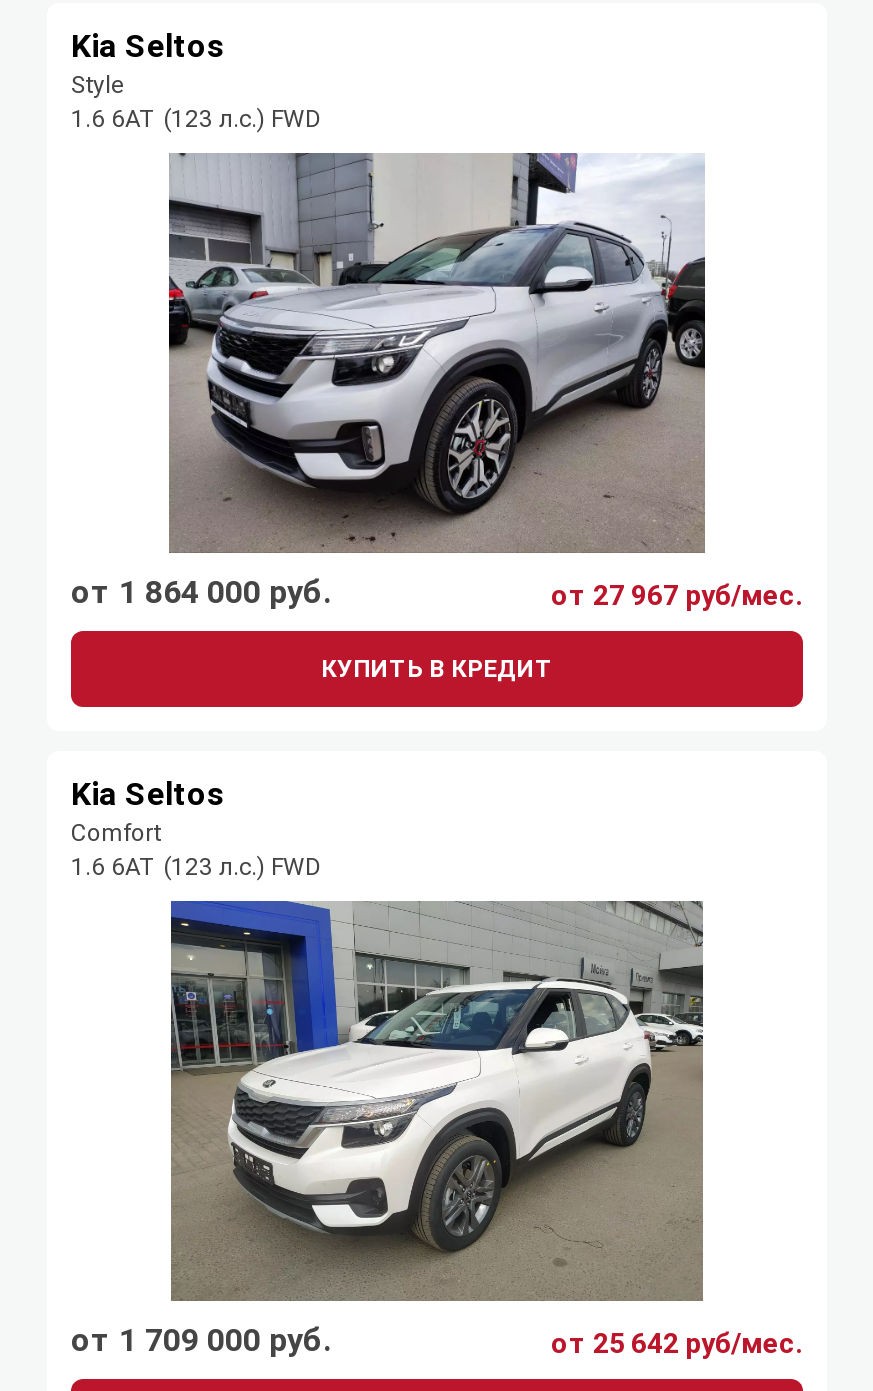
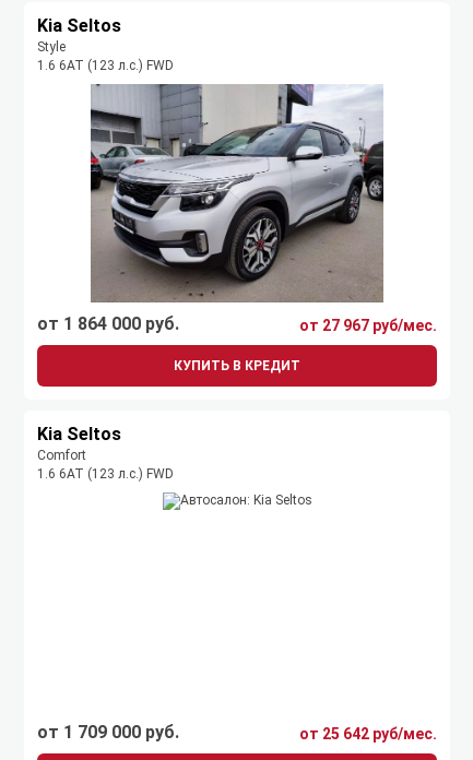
[169,899,705,1303] [image] -> none

